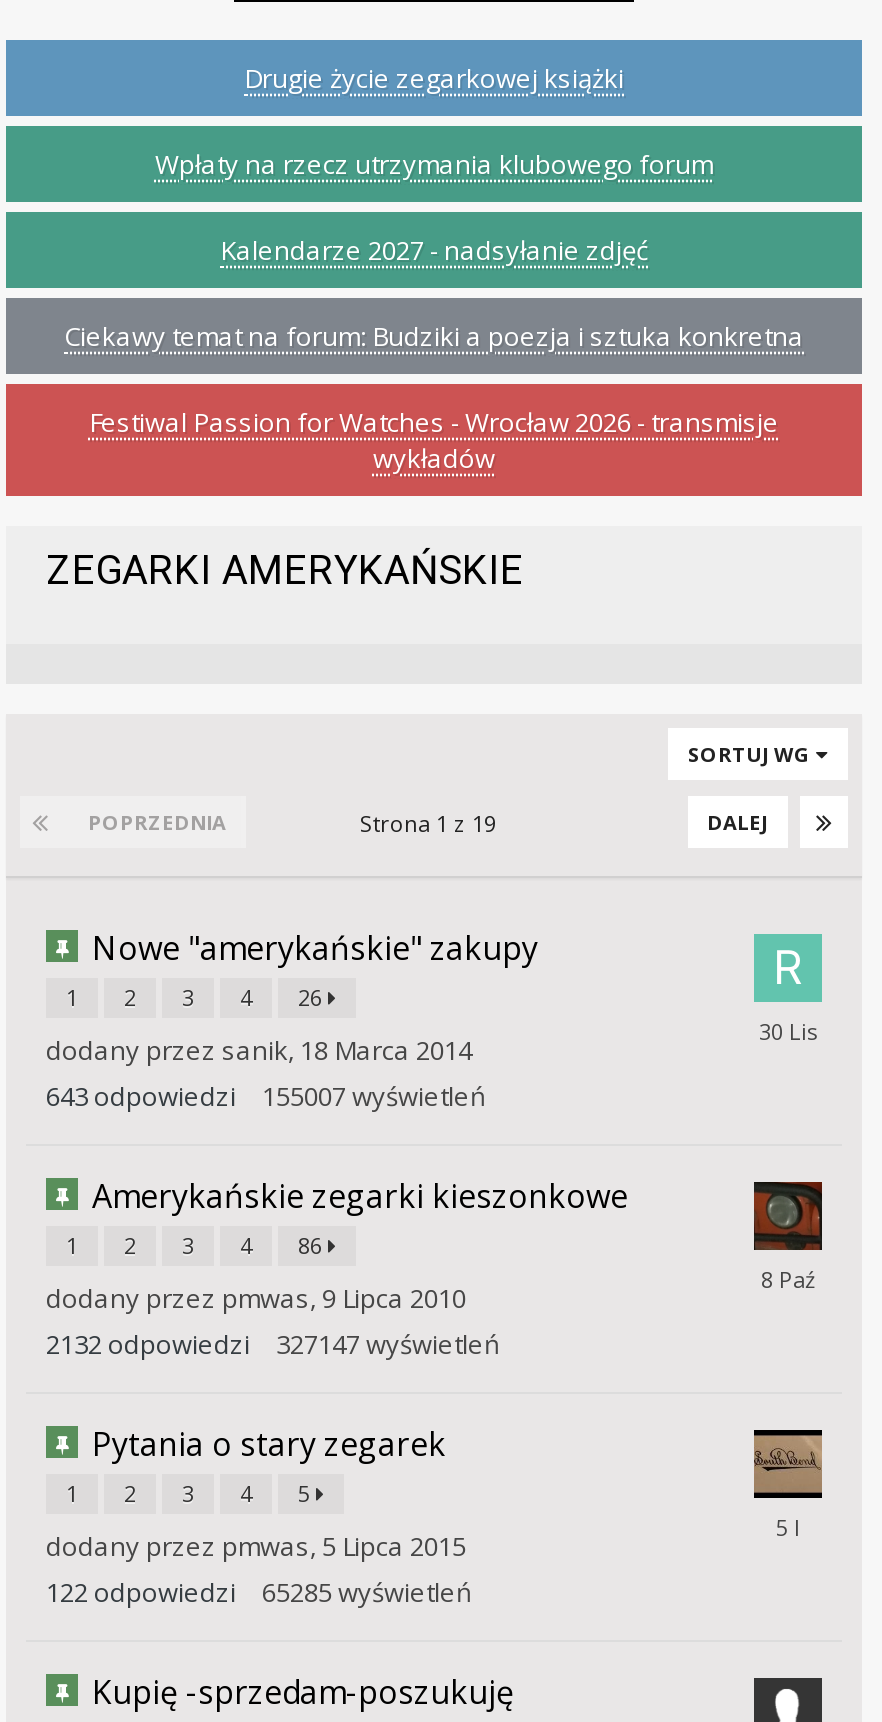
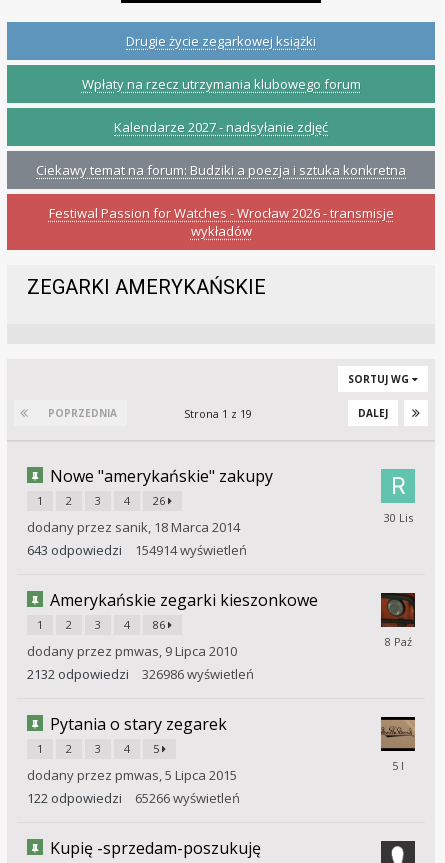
[46,1078,486,1114] 643 odpowiedzi 155007 wyświetleń -> [27,541,247,559] 643 odpowiedzi 154914 wyświetleń
[46,1326,500,1362] 2132 odpowiedzi 327147 wyświetleń -> [27,665,254,683] 2132 odpowiedzi 326986 wyświetleń
[46,1574,472,1610] 122 odpowiedzi 65285 wyświetleń -> [27,789,240,807] 122 odpowiedzi 65266 wyświetleń

